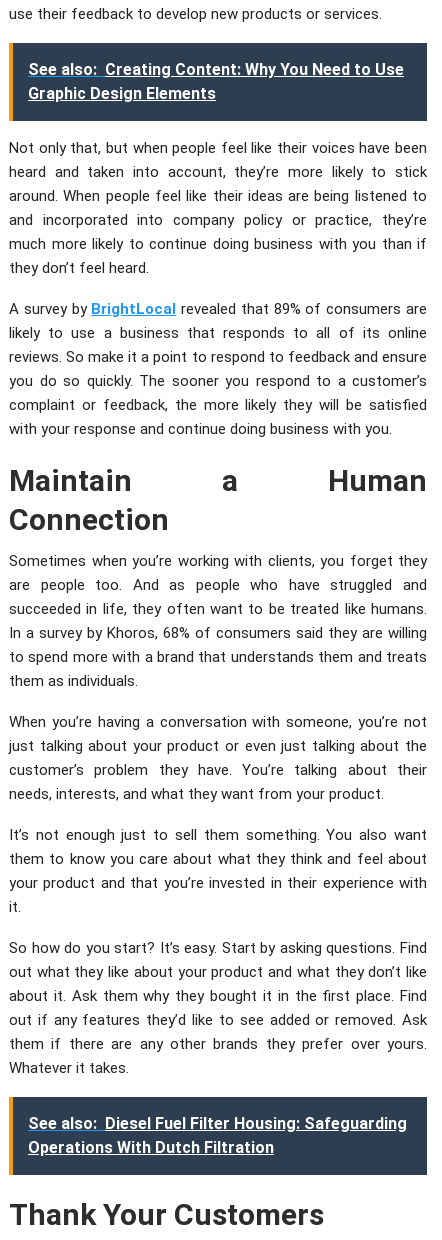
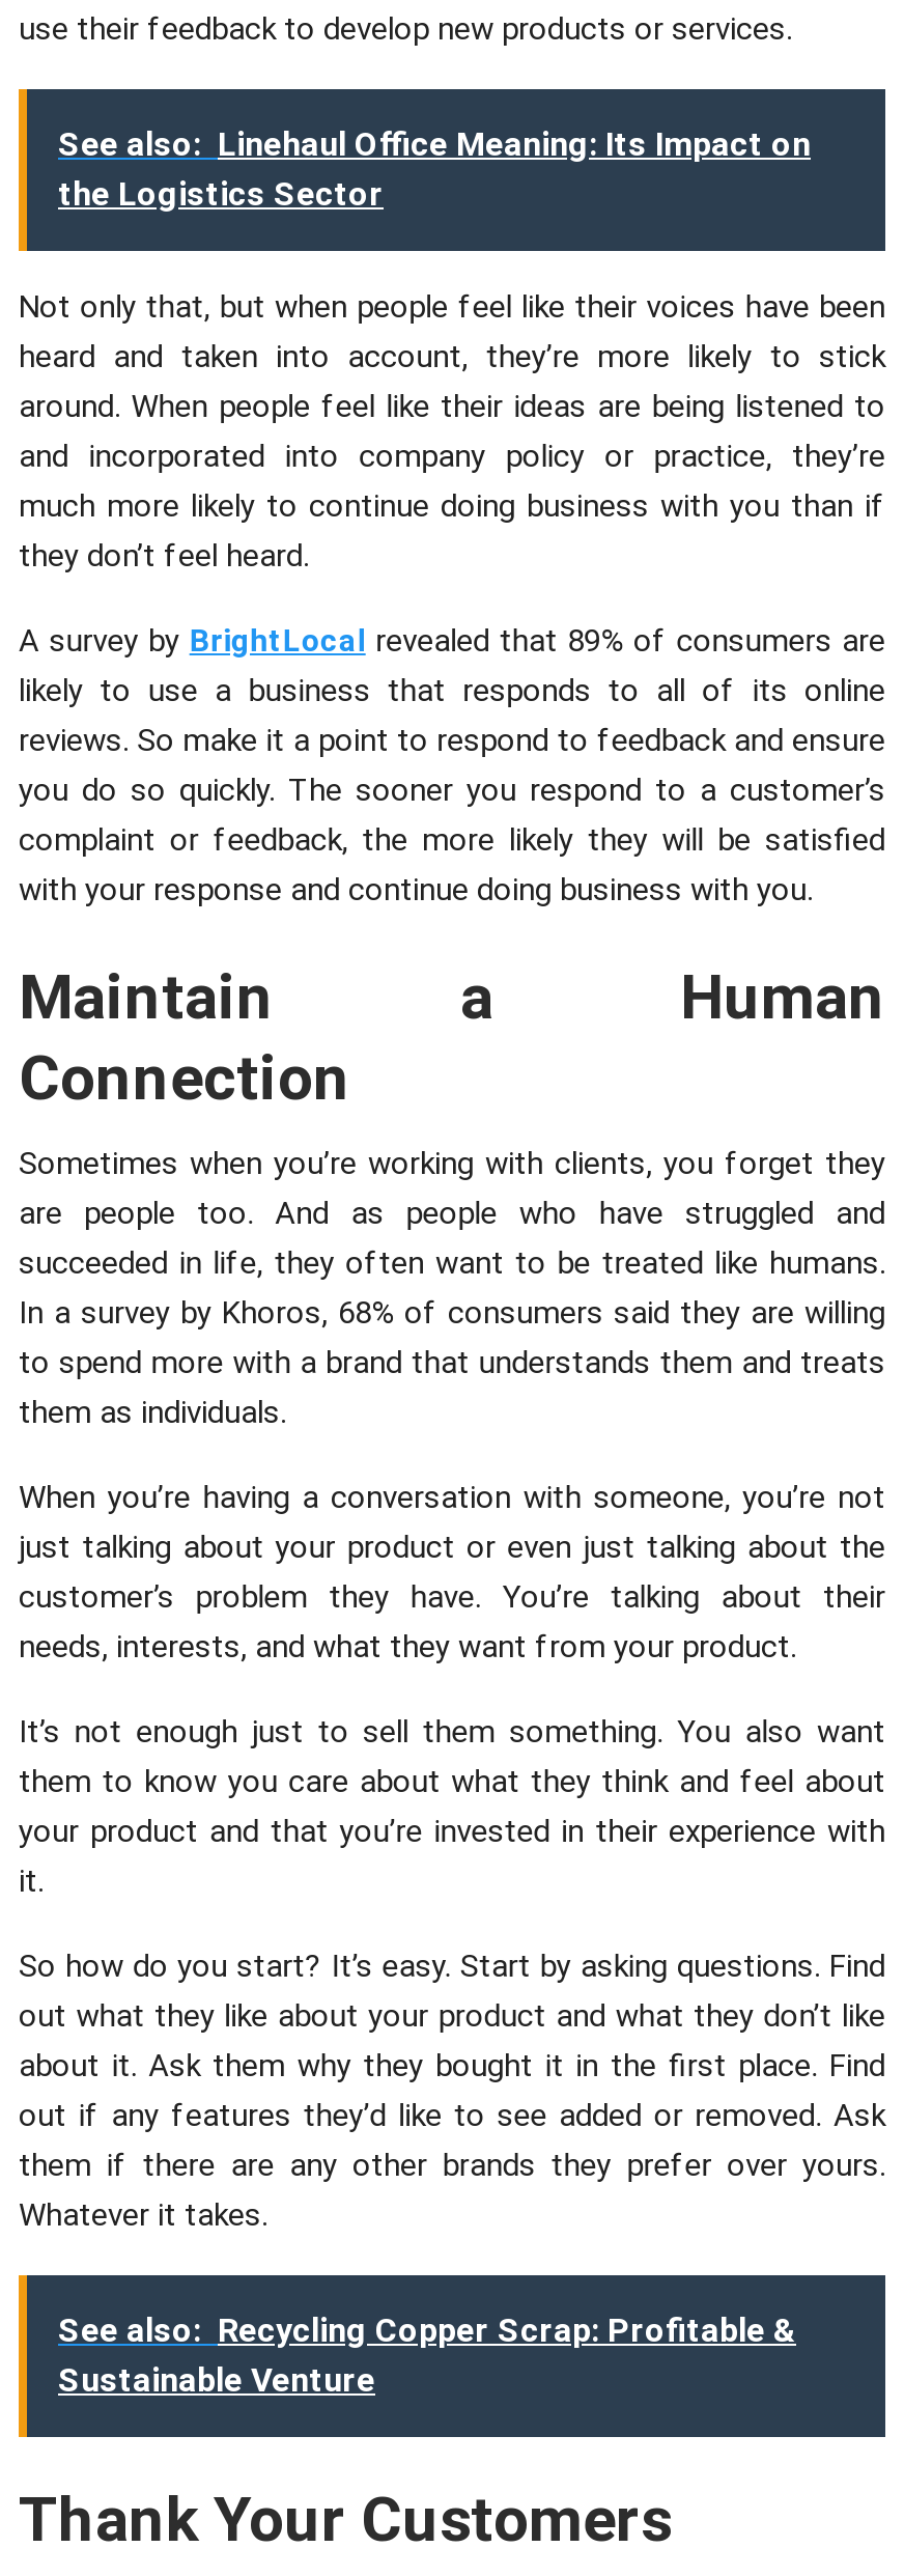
[28,60,404,103] See also: Creating Content: Why You Need to Use | Graphic Design Elements -> [58,124,811,213] See also: Linehaul Office Meaning: Its Impact on | the Logistics Sector
[28,1114,407,1157] See also: Diesel Fuel Filter Housing: Safeguarding | Operations With Dutch Filtration -> [58,2310,796,2399] See also: Recycling Copper Scrap: Profitable & | Sustainable Venture

